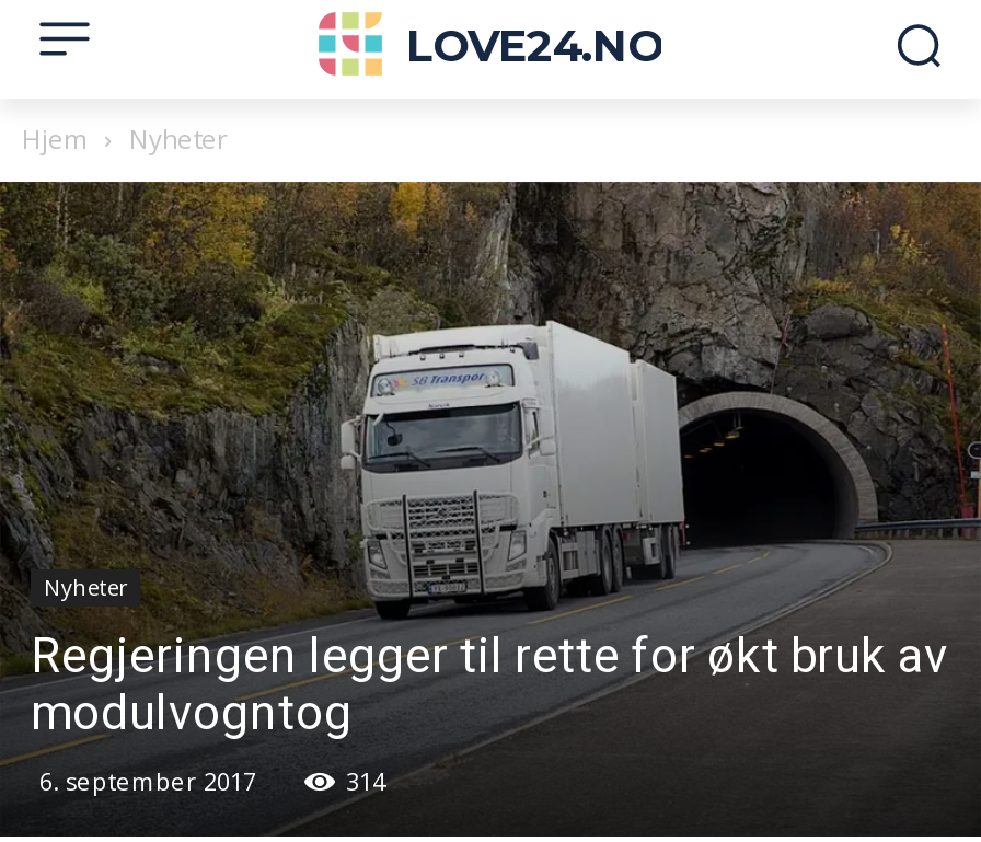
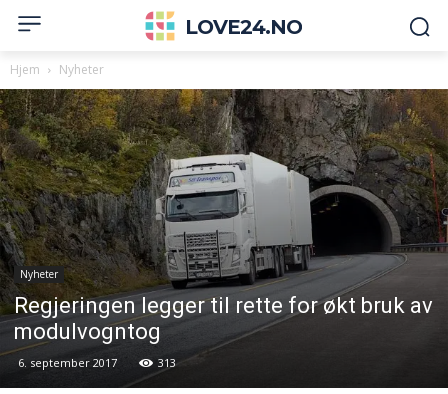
[346,764,385,797] 314 -> [158,355,176,370] 313

